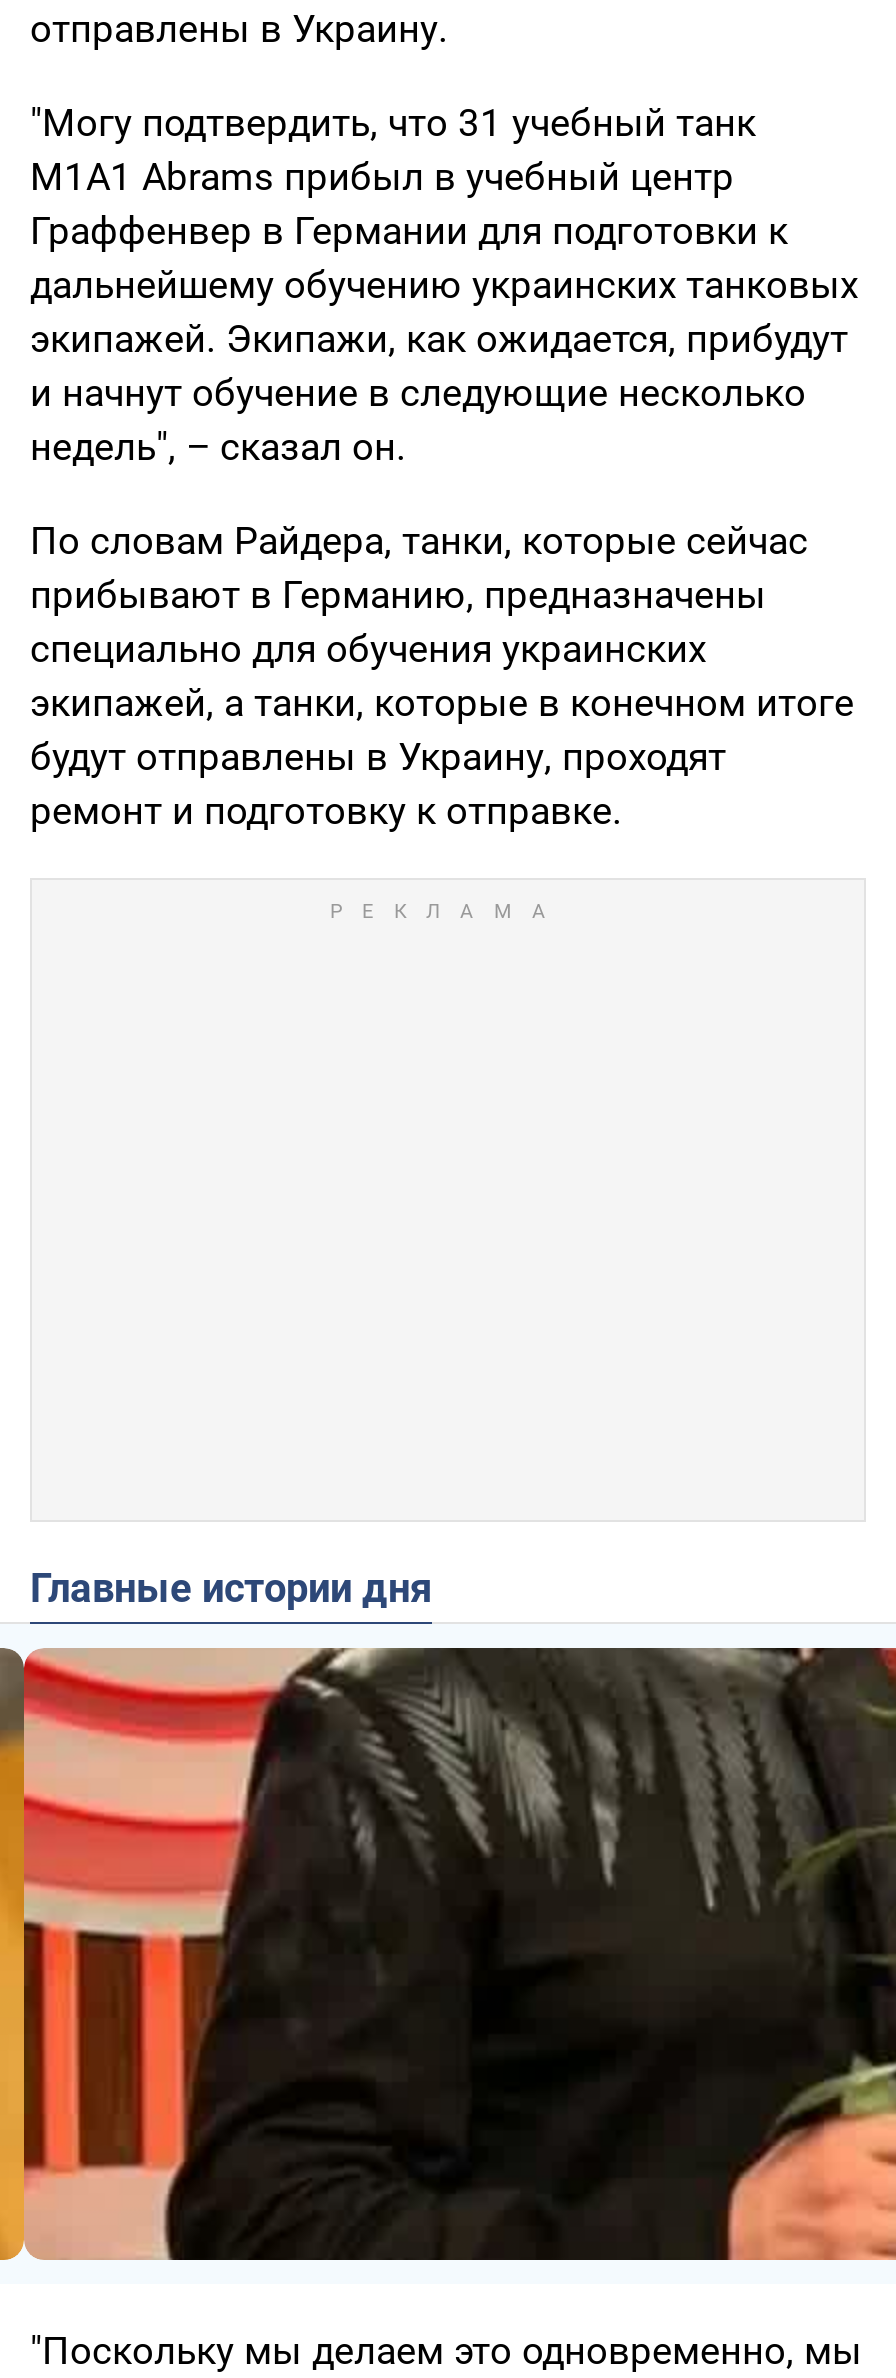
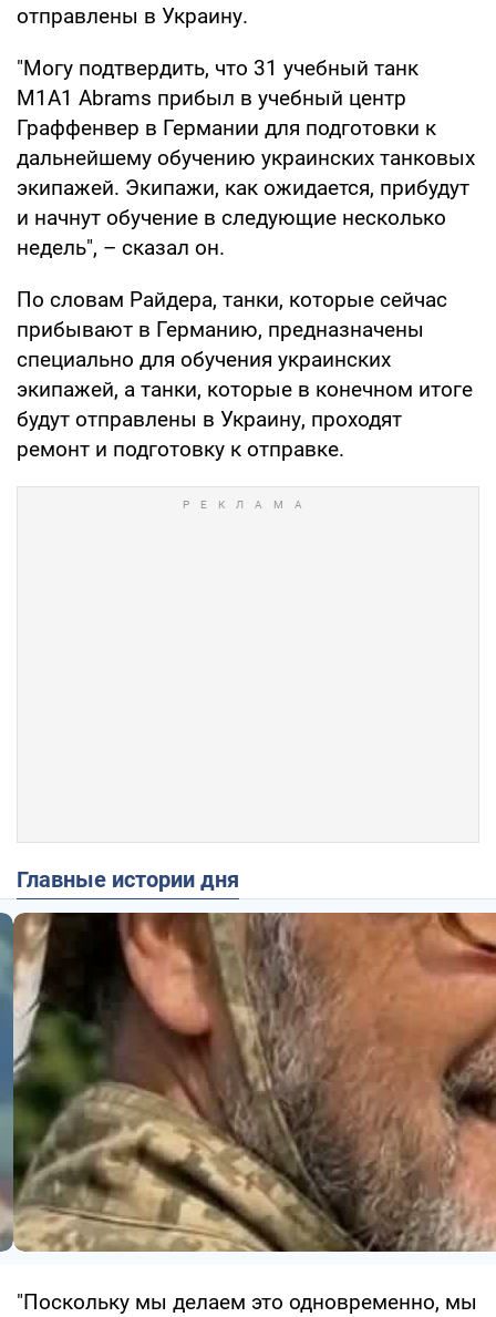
[6,1646,890,2262] [image] -> [3,912,493,1253] [image]

